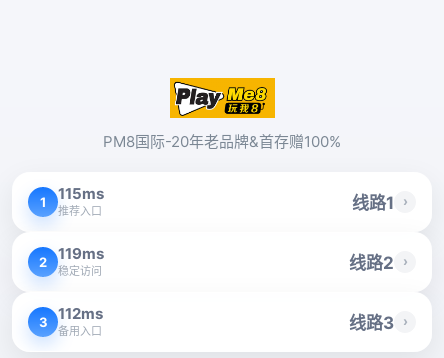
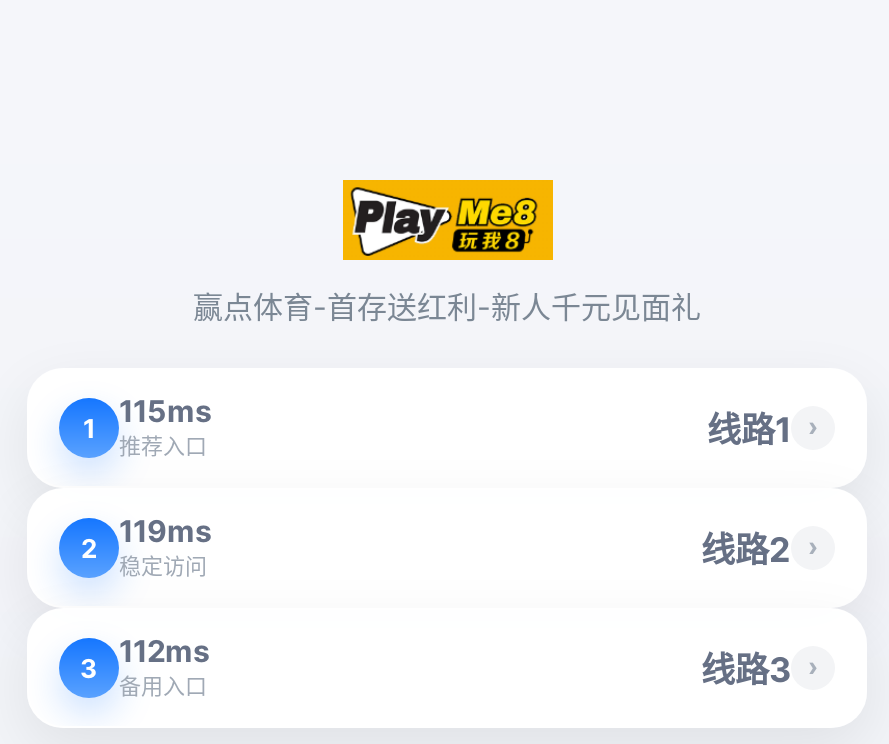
[103,131,341,150] PM8国际-20年老品牌&首存赠100% -> [193,287,701,325] 赢点体育-首存送红利-新人千元见面礼

